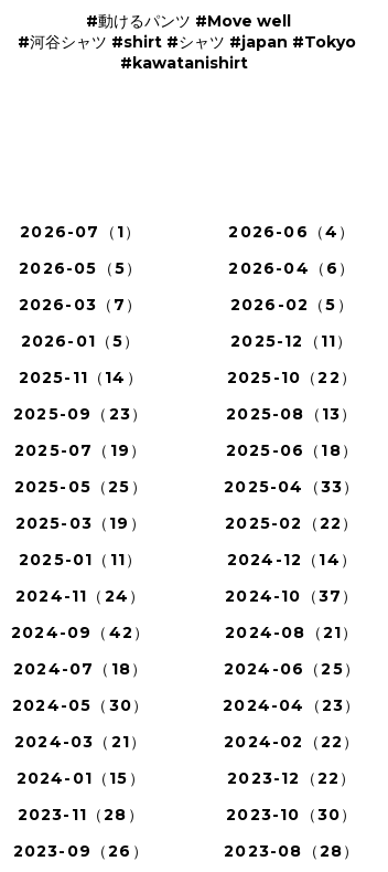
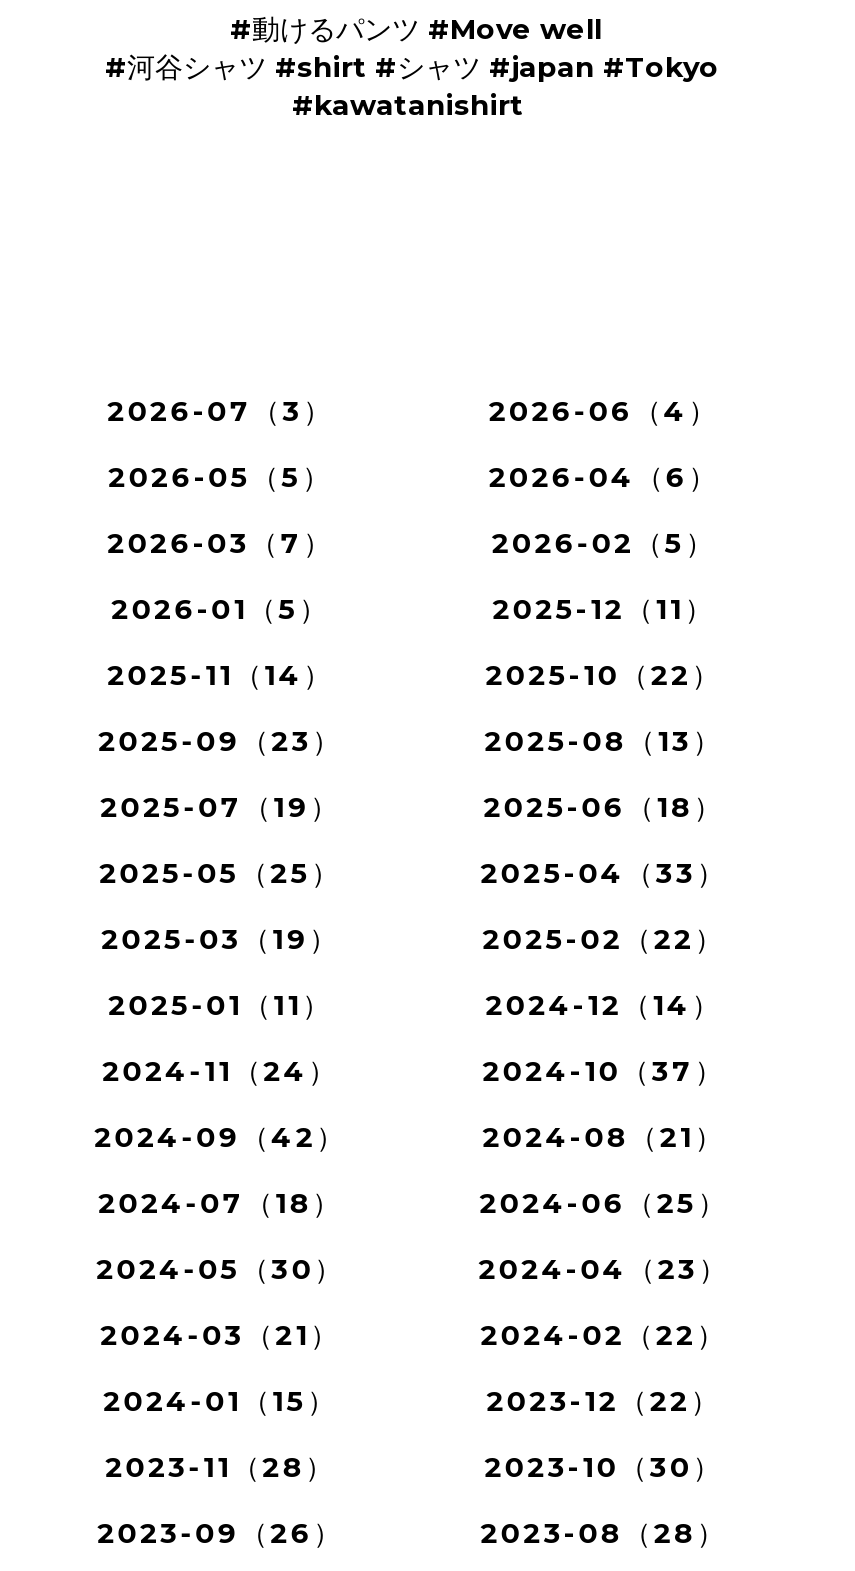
[20,222,141,242] 2026-07（1） -> [107,393,333,429] 2026-07（3）

